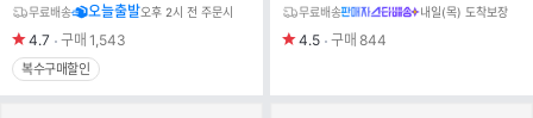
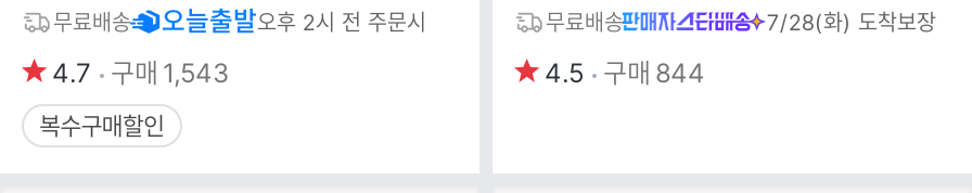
[420,5,508,19] 내일(목) 도착보장 -> [767,9,936,35] 7/28(화) 도착보장

